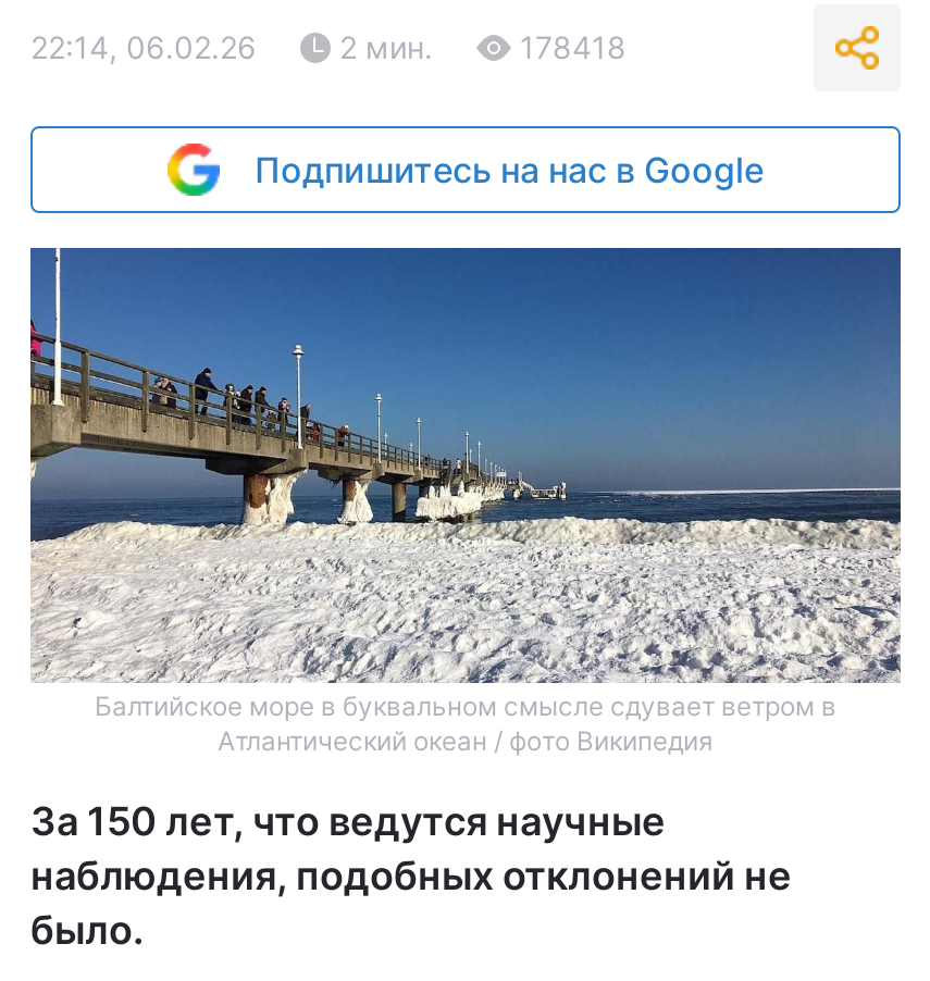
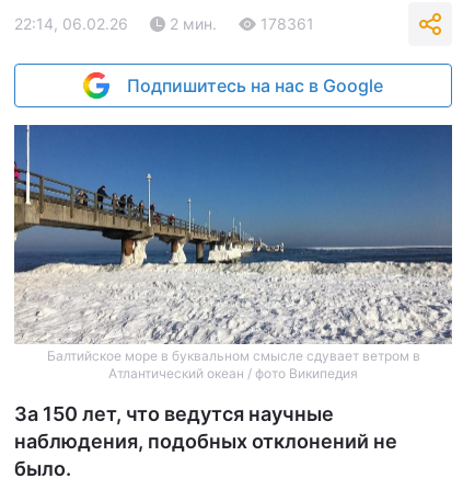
[520,28,627,65] 178418 -> [261,14,314,33] 178361

